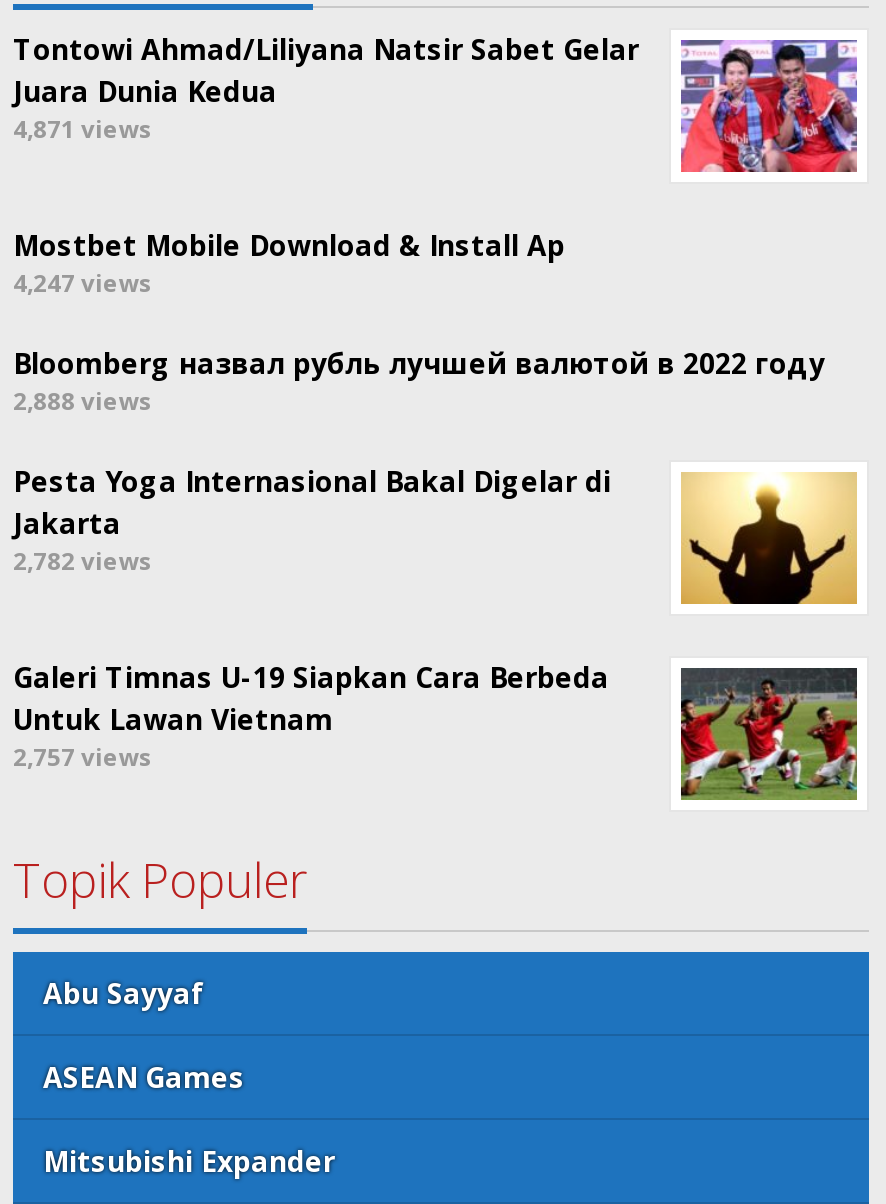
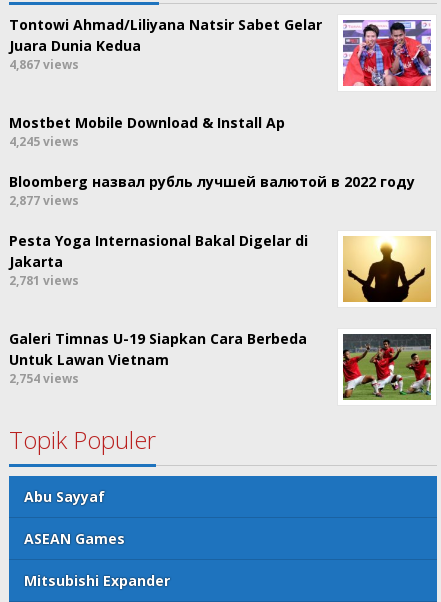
[13,111,153,145] 4,871 views -> [9,55,79,72] 4,867 views
[13,265,153,299] 4,247 views -> [9,132,79,149] 4,245 views
[13,383,153,417] 2,888 views -> [9,191,79,208] 2,877 views
[13,543,153,577] 2,782 views -> [9,271,79,288] 2,781 views
[13,739,153,773] 2,757 views -> [9,369,79,386] 2,754 views

